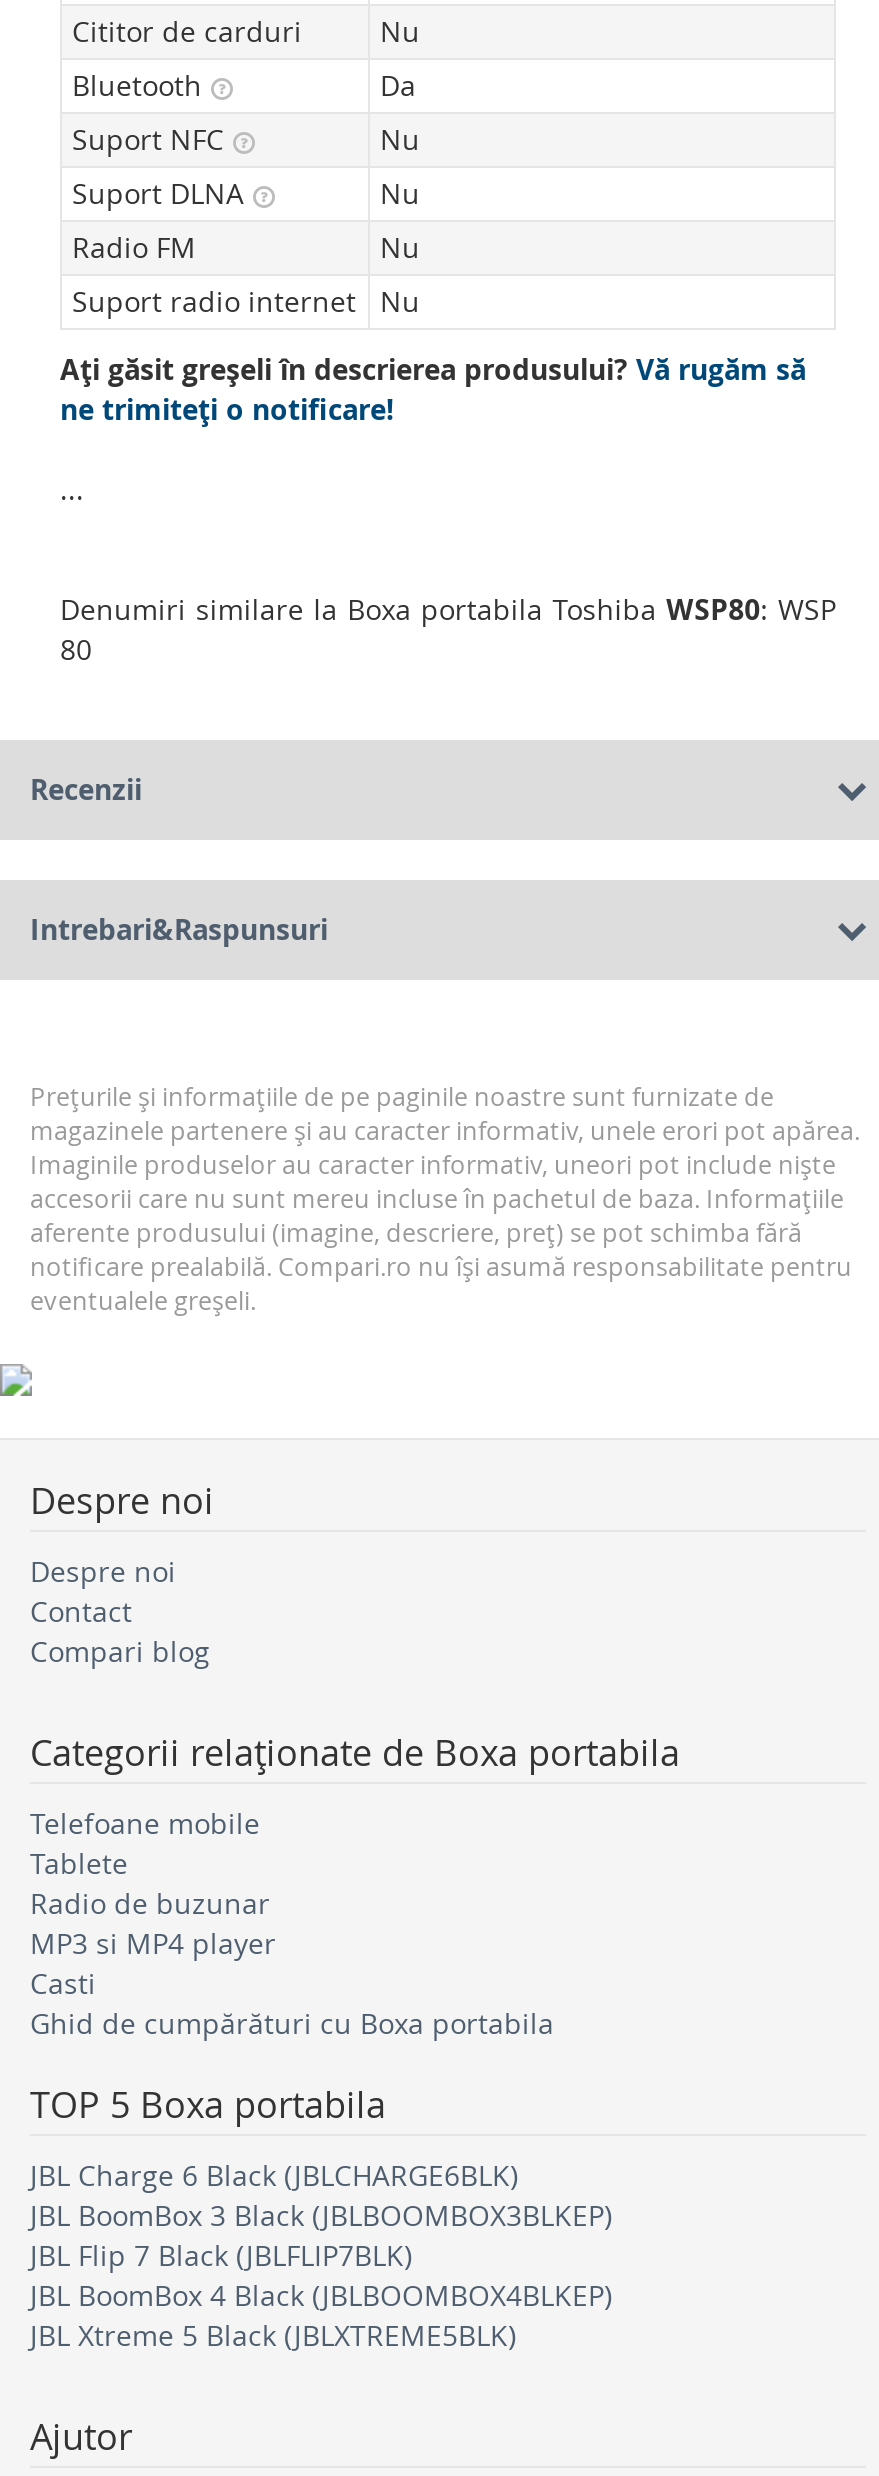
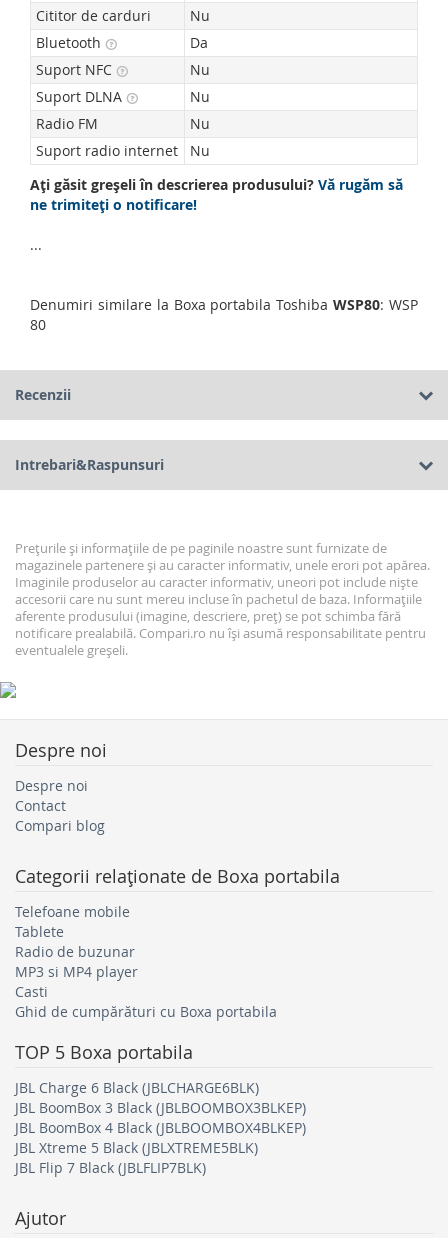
moved [30,2235,412,2273] -> [15,1157,206,1176]: JBL Flip 7 Black (JBLFLIP7BLK)
moved [30,2275,612,2353] -> [15,1117,306,1156]: JBL BoomBox 4 Black (JBLBOOMBOX4BLKEP) | JBL Xtreme 5 Black (JBLXTREME5BLK)

